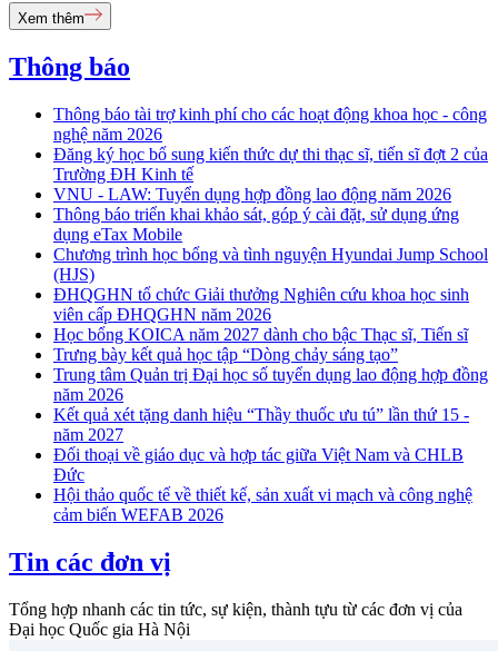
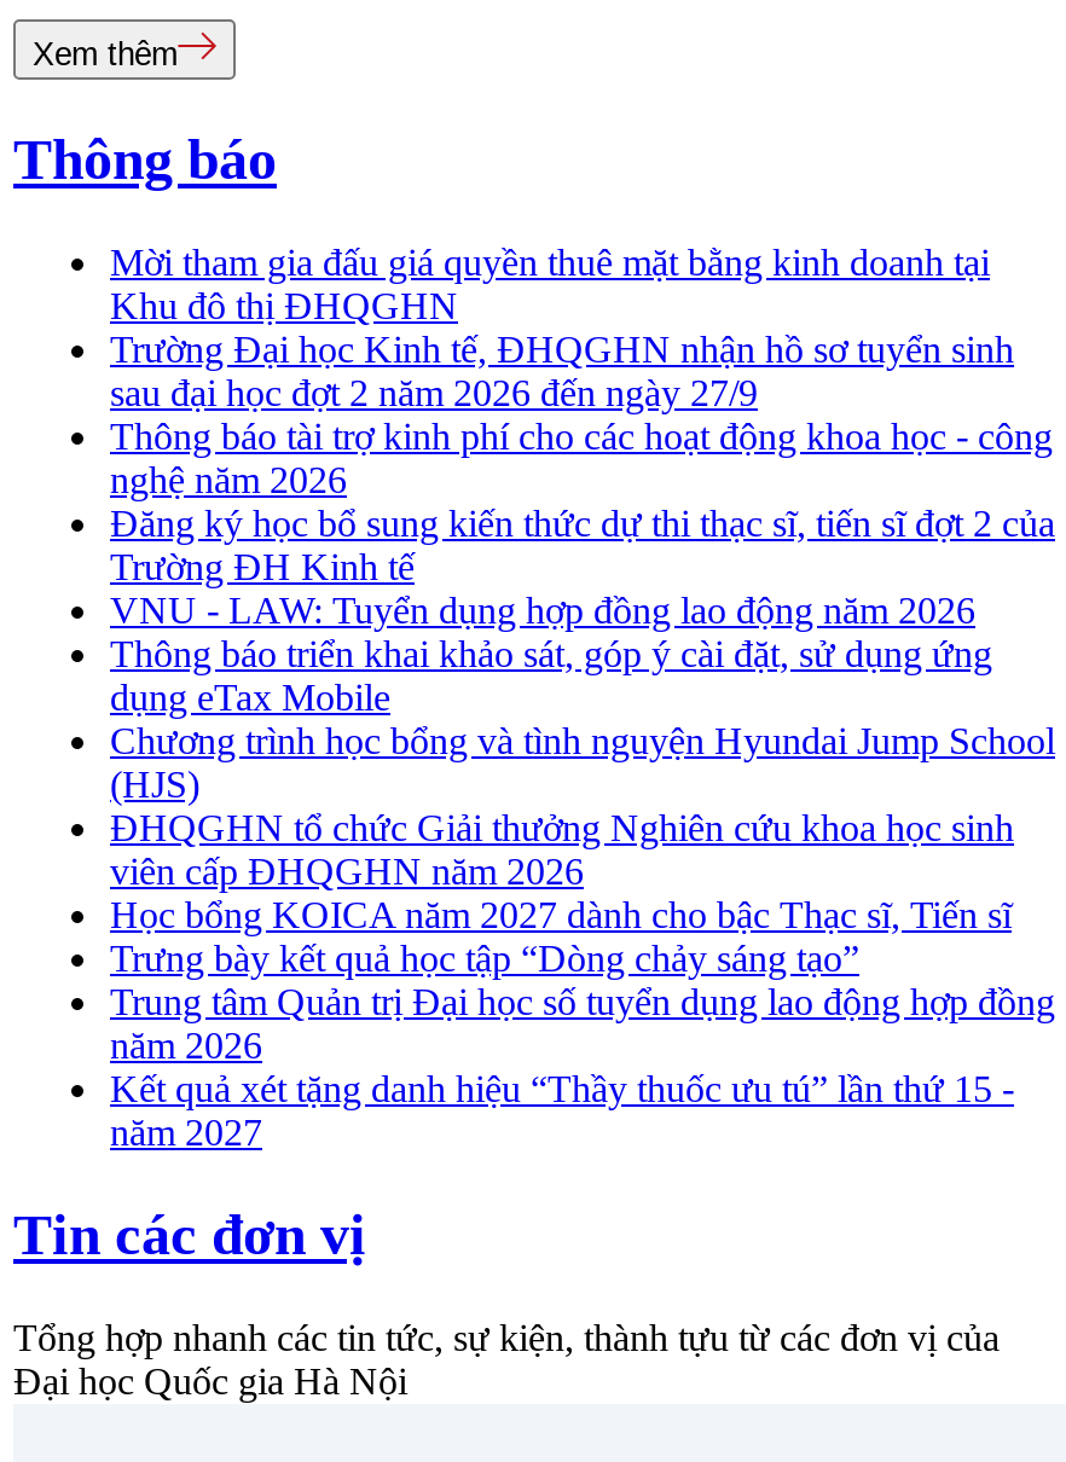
none -> [110,242,1014,414] Mời tham gia đấu giá quyền thuê mặt bằng kinh doanh tại | Khu đô thị ĐHQGHN | Trường Đại học Kinh tế, ĐHQGHN nhận hồ sơ tuyển sinh | sau đại học đợt 2 năm 2026 đến ngày 27/9
moved [53,105,488,444] -> [110,416,1055,1153]: Thông báo tài trợ kinh phí cho các hoạt động khoa học - công | nghệ năm 2026 | Đăng ký học bổ sung kiến thức dự thi thạc sĩ, tiến sĩ đợt 2 của | ... | Kết quả xét tặng danh hiệu “Thầy thuốc ưu tú” lần thứ 15 - | năm 2027
[53,445,472,524] Đối thoại về giáo dục và hợp tác giữa Việt Nam và CHLB | Đức | Hội thảo quốc tế về thiết kế, sản xuất vi mạch và công nghệ | cảm biến WEFAB 2026 -> none

